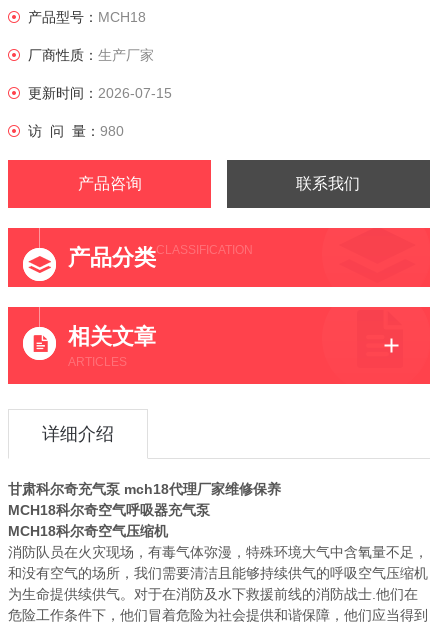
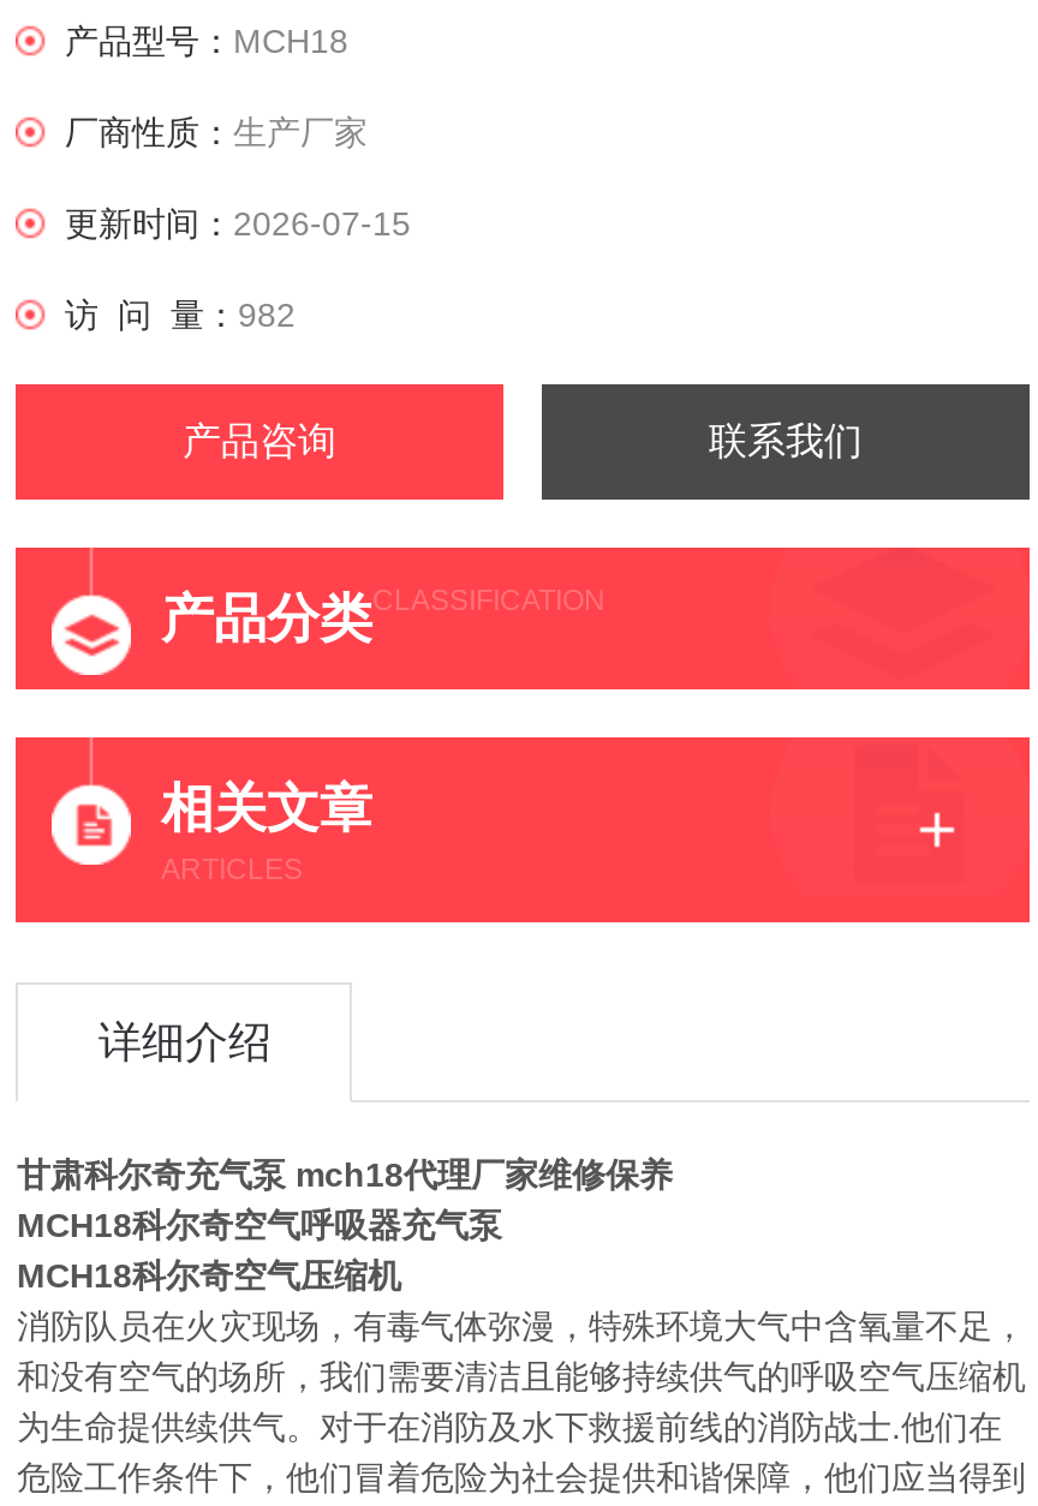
[28,123,124,139] 访 问 量：980 -> [65,295,295,334] 访 问 量：982

